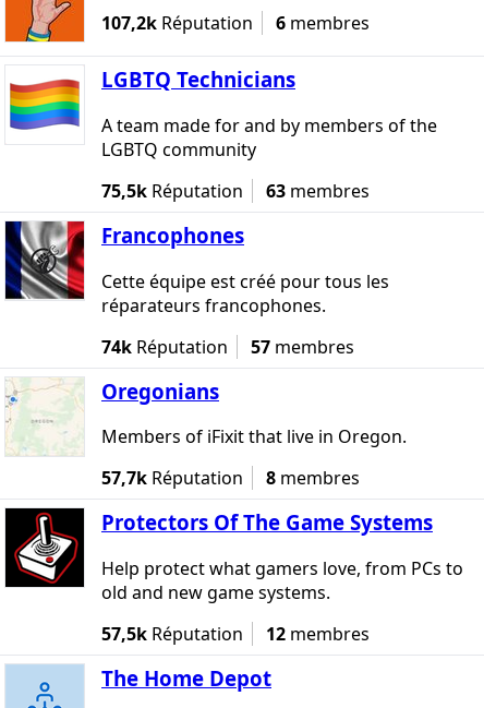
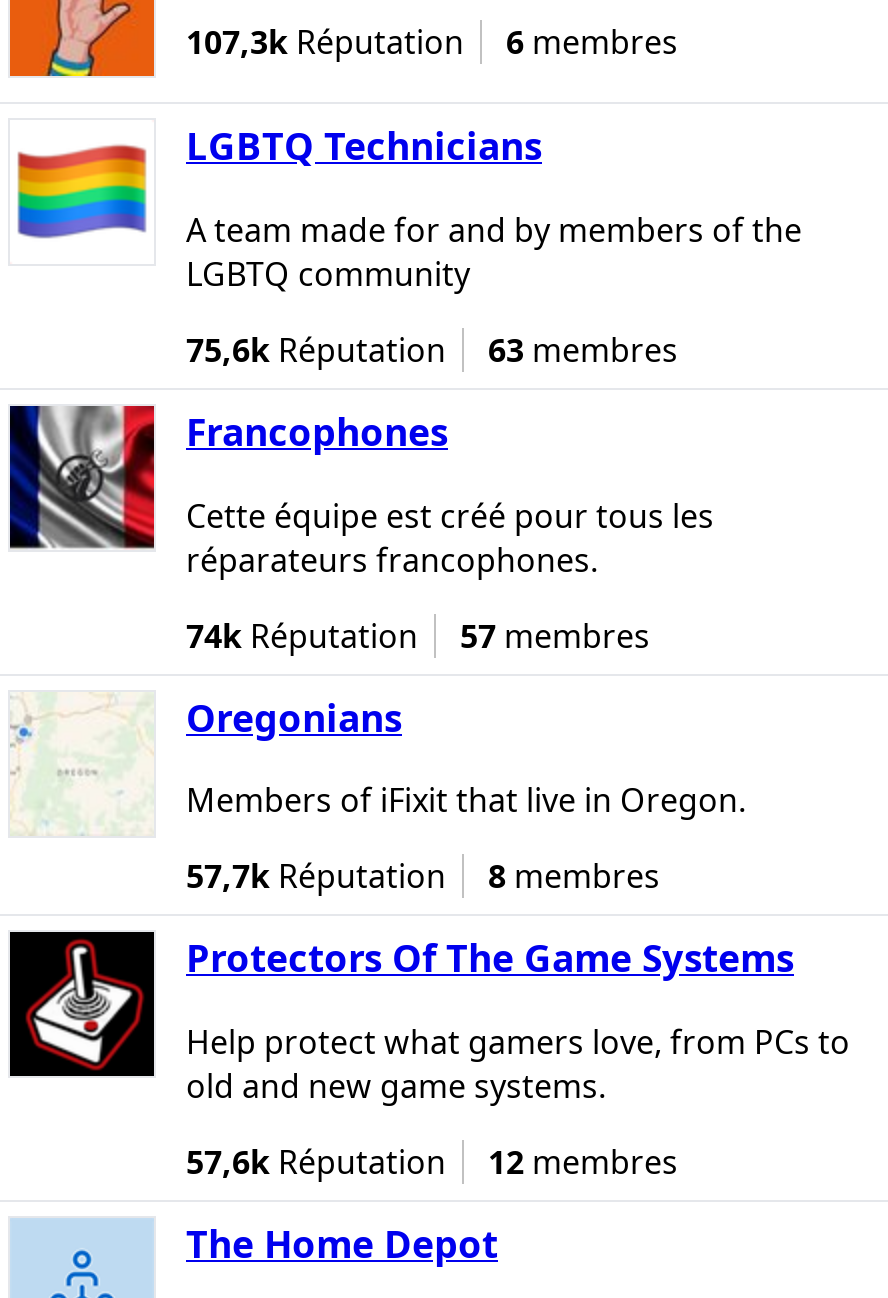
[101,11,370,35] 107,2k Réputation 6 membres -> [186,20,678,64] 107,3k Réputation 6 membres
[101,179,370,203] 75,5k Réputation 63 membres -> [186,328,678,372] 75,6k Réputation 63 membres
[101,622,370,646] 57,5k Réputation 12 membres -> [186,1140,678,1184] 57,6k Réputation 12 membres

